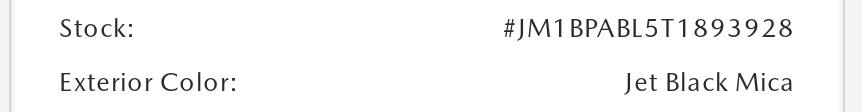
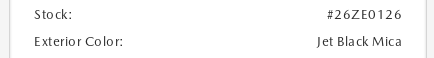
[503,13,795,43] #JM1BPABL5T1893928 -> [326,7,402,22] #26ZE0126

